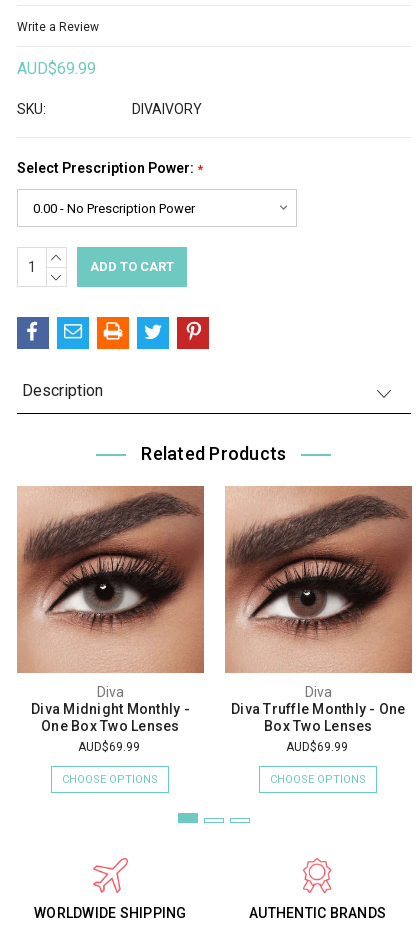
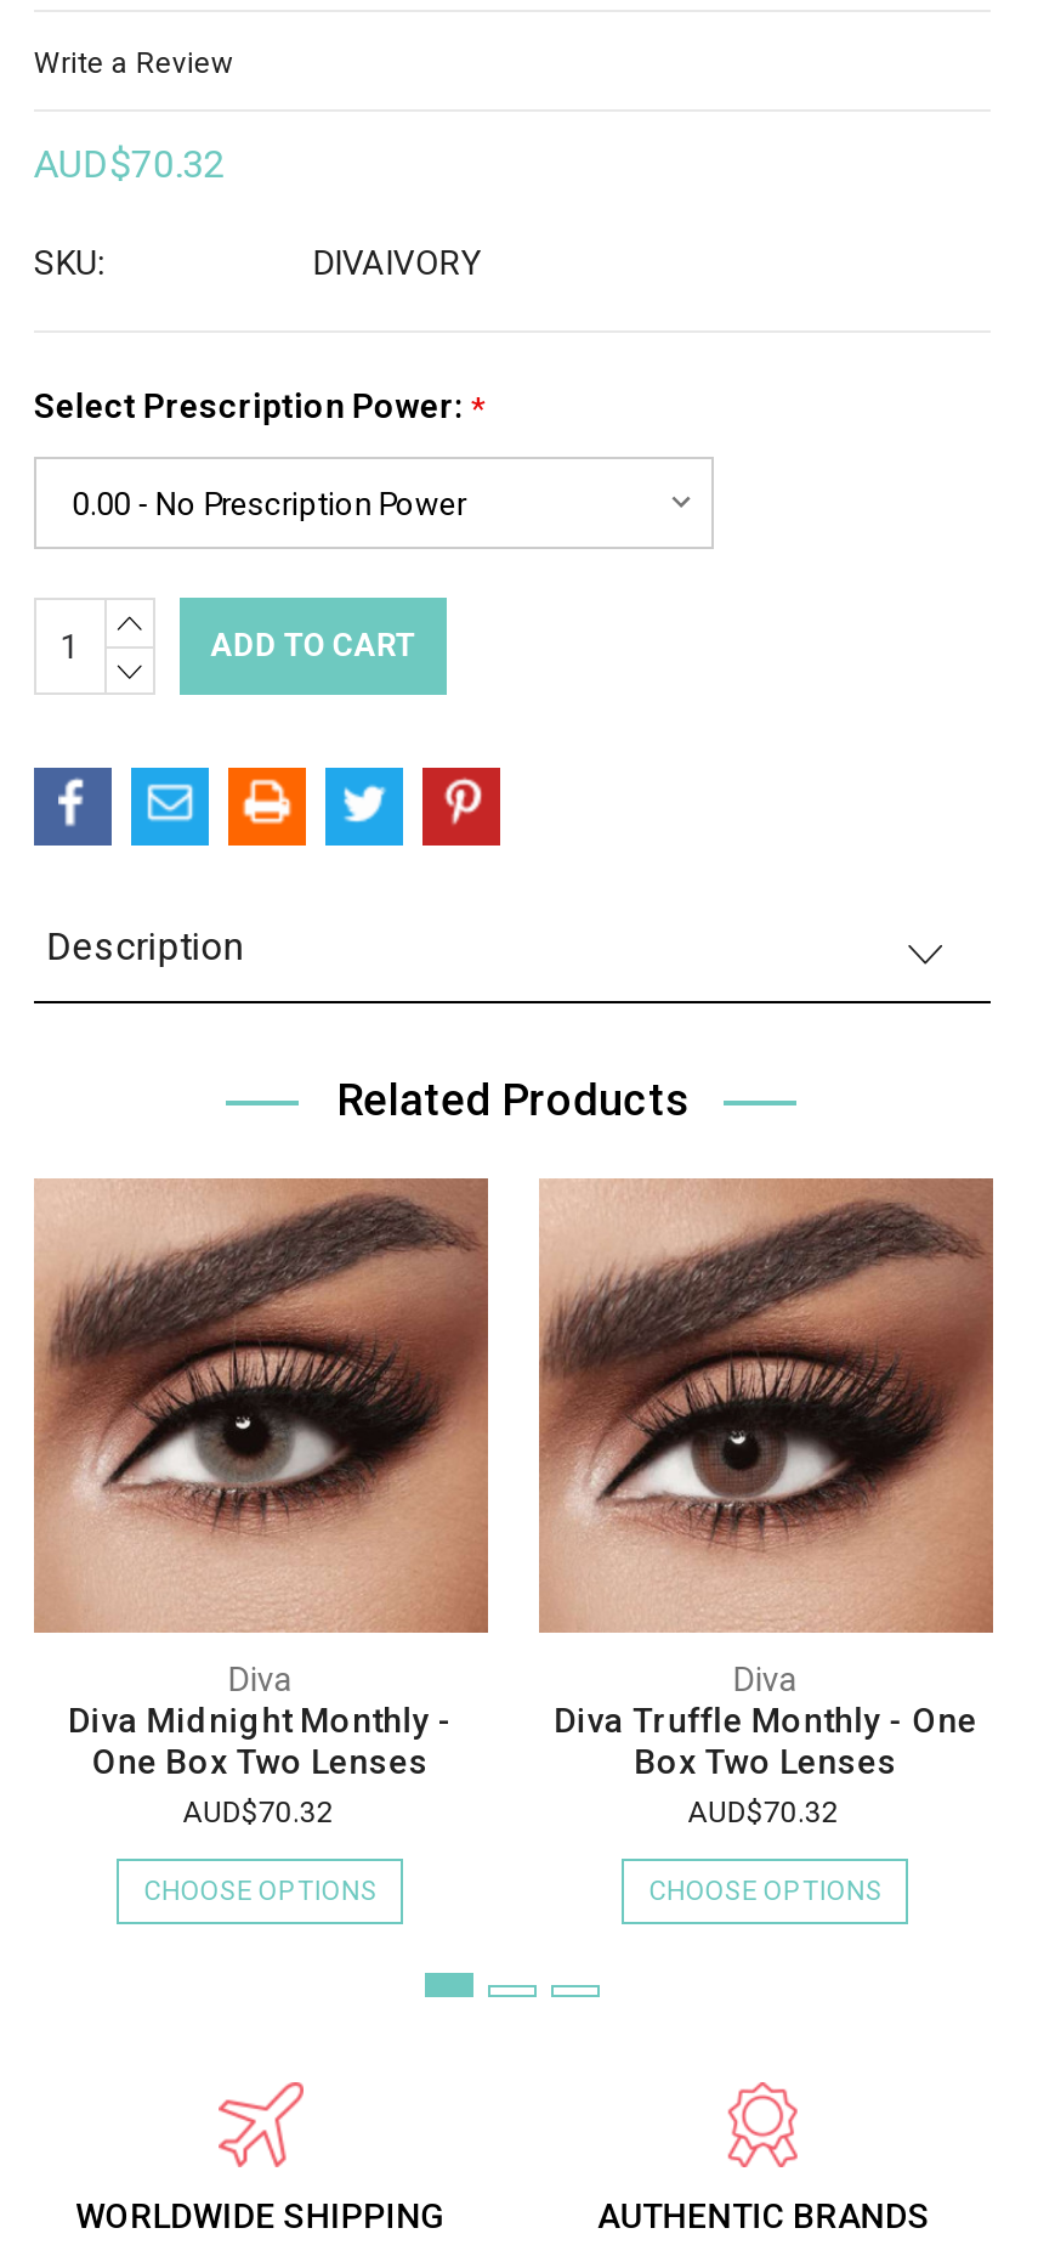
[17,59,96,78] AUD$69.99 -> [34,142,226,188] AUD$70.32
[78,740,140,754] AUD$69.99 -> [183,1795,334,1829] AUD$70.32
[286,740,348,754] AUD$69.99 -> [688,1795,839,1829] AUD$70.32

